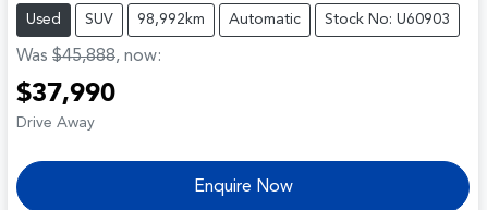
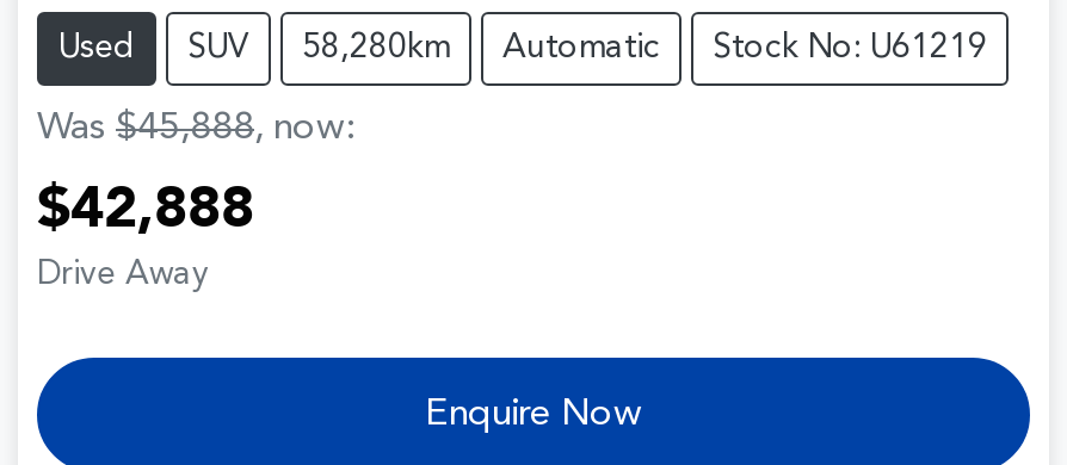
[137,12,205,27] 98,992km -> [302,31,450,64] 58,280km
[325,12,450,27] Stock No: U60903 -> [713,31,987,64] Stock No: U61219
[16,81,115,108] $37,990 -> [37,183,254,240] $42,888

